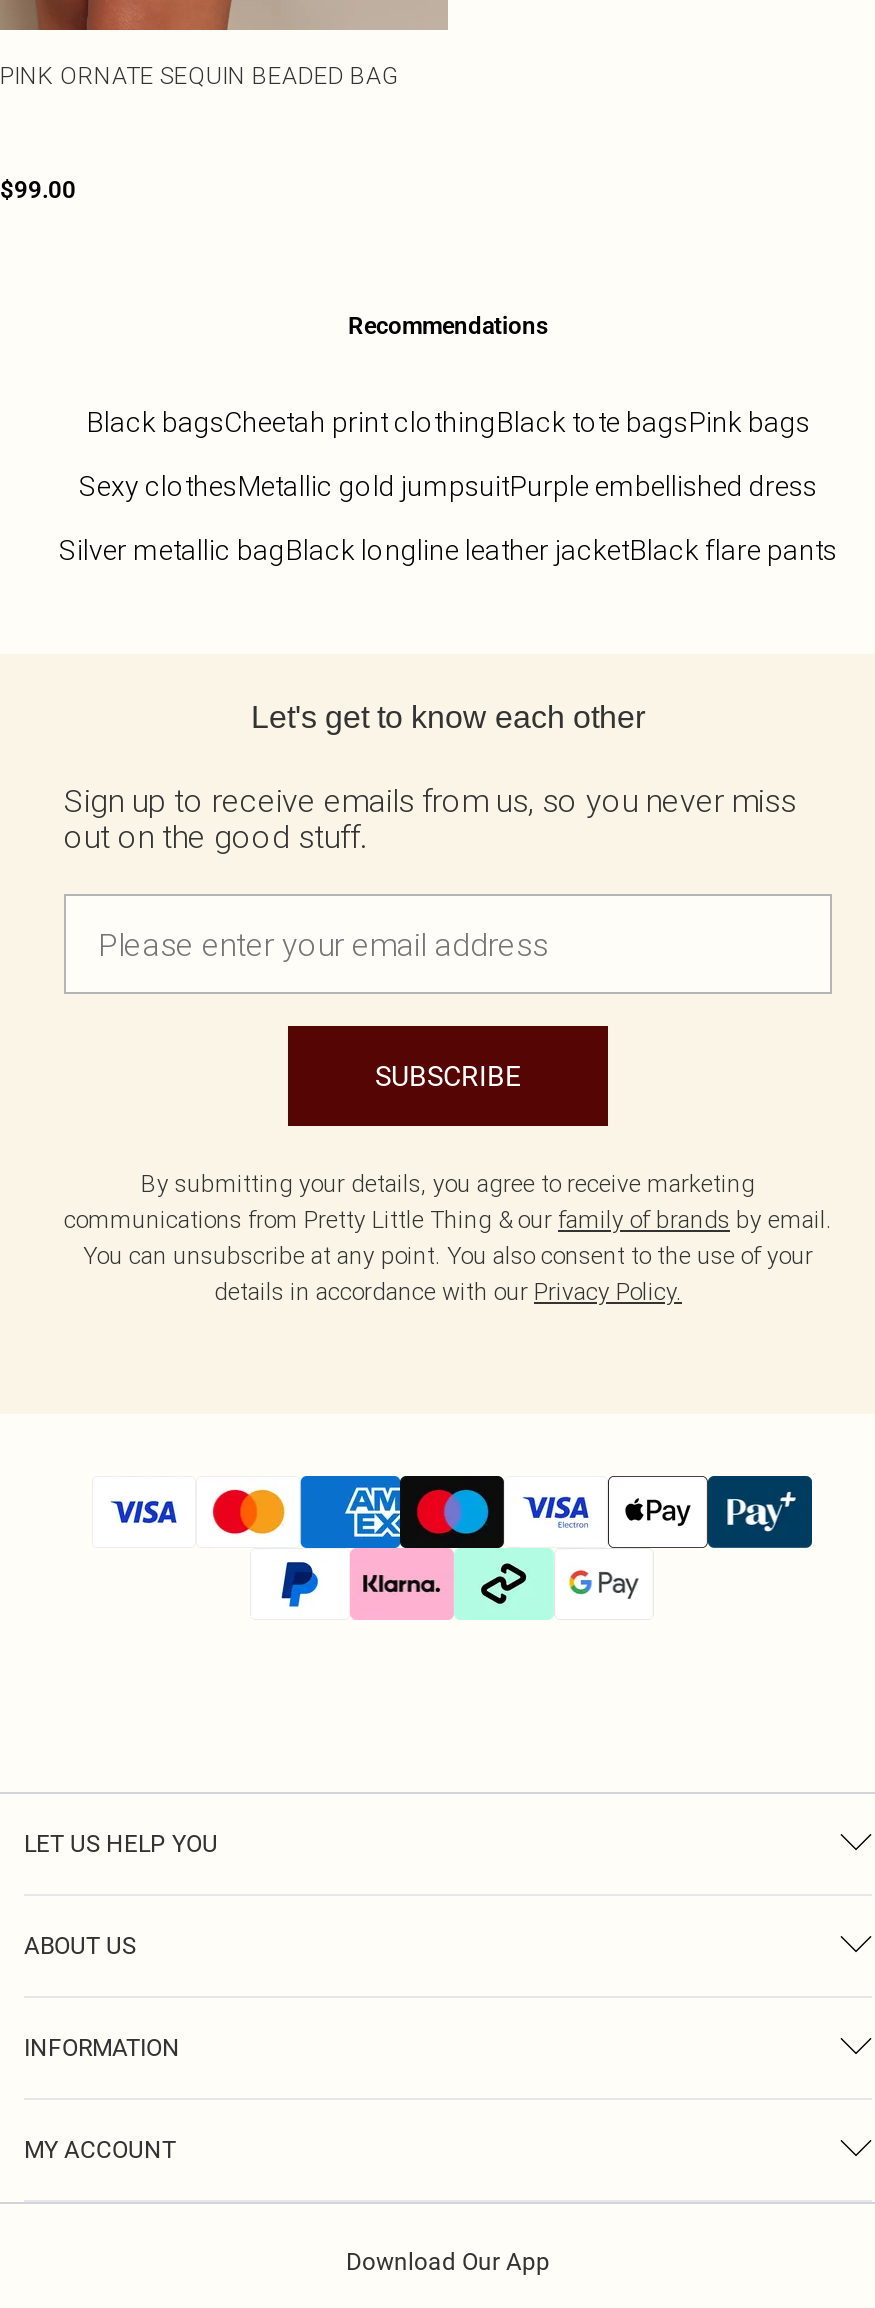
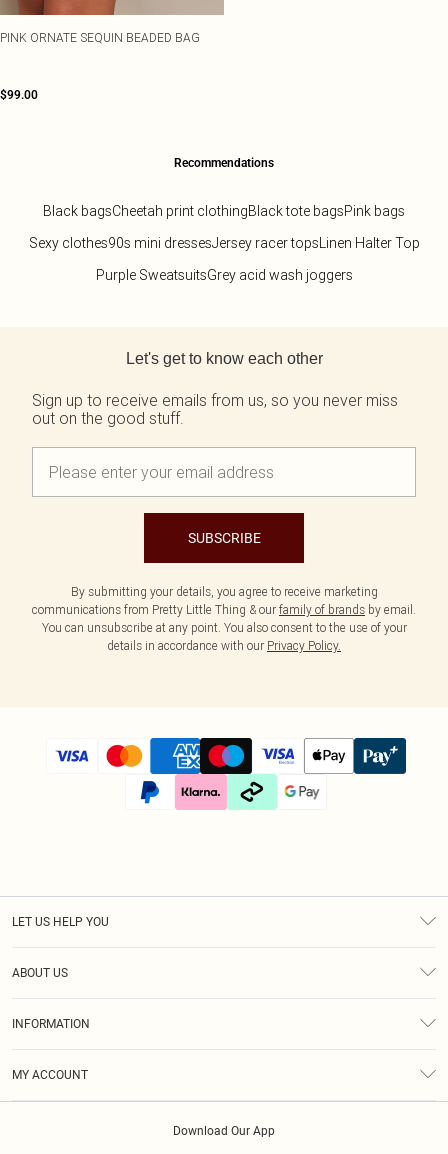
[79,468,817,504] Sexy clothesMetallic gold jumpsuitPurple embellished dress -> [28,234,419,252] Sexy clothes90s mini dressesJersey racer topsLinen Halter Top
[59,532,837,568] Silver metallic bagBlack longline leather jacketBlack flare pants -> [95,266,352,284] Purple SweatsuitsGrey acid wash joggers

